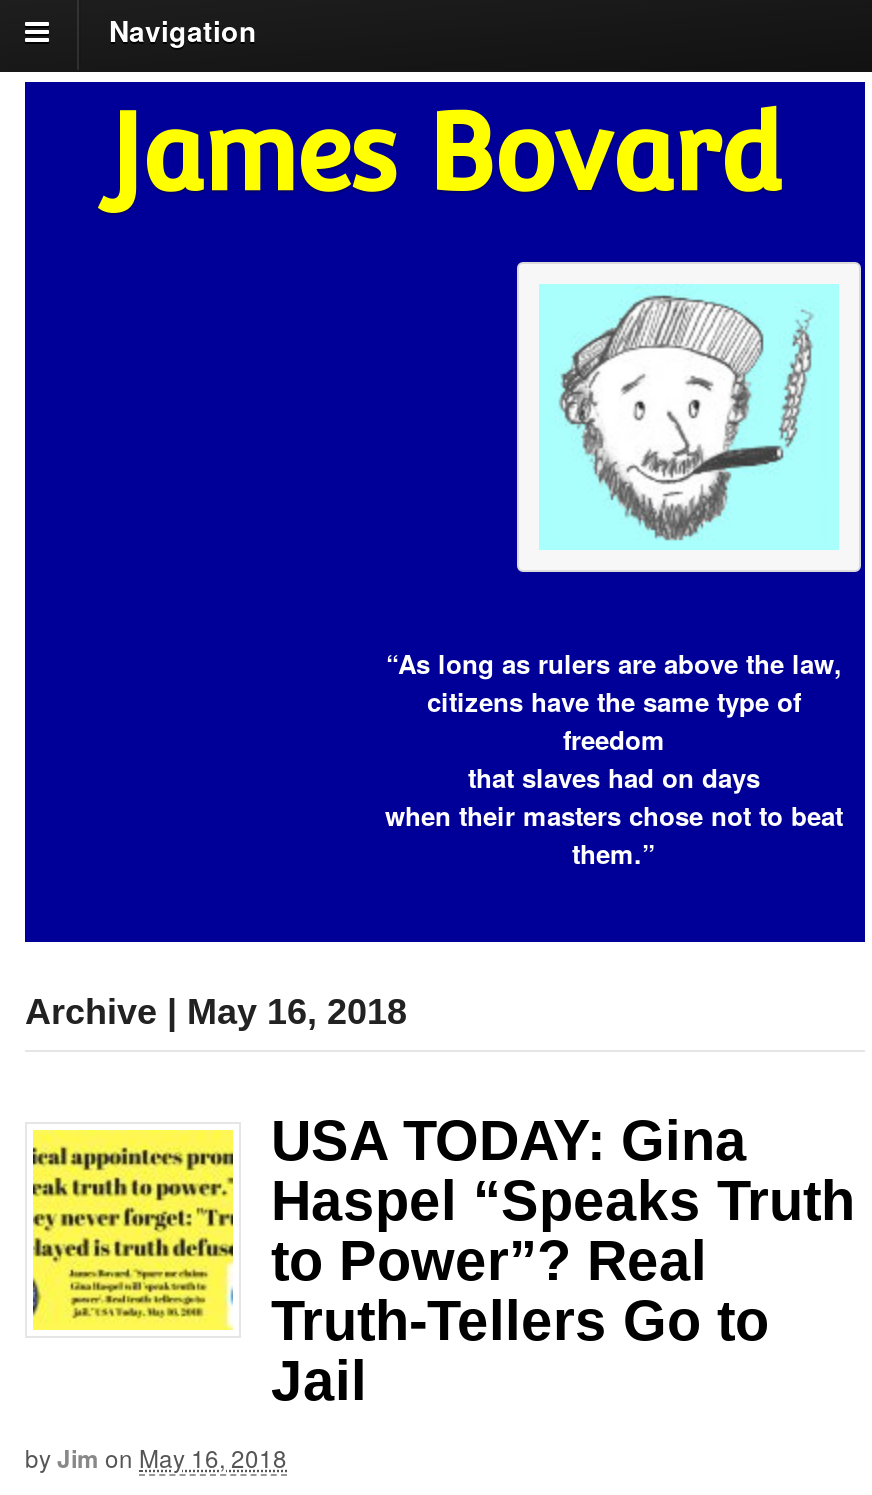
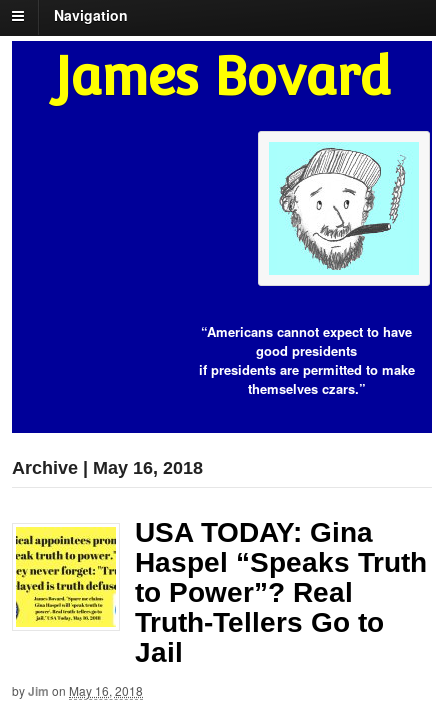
[385,645,843,873] “As long as rulers are above the law, | citizens have the same type of | freedom | that slaves had on days | when their masters chose not to beat | them.” -> [198,322,414,398] “Americans cannot expect to have | good presidents | if presidents are permitted to make | themselves czars.”

